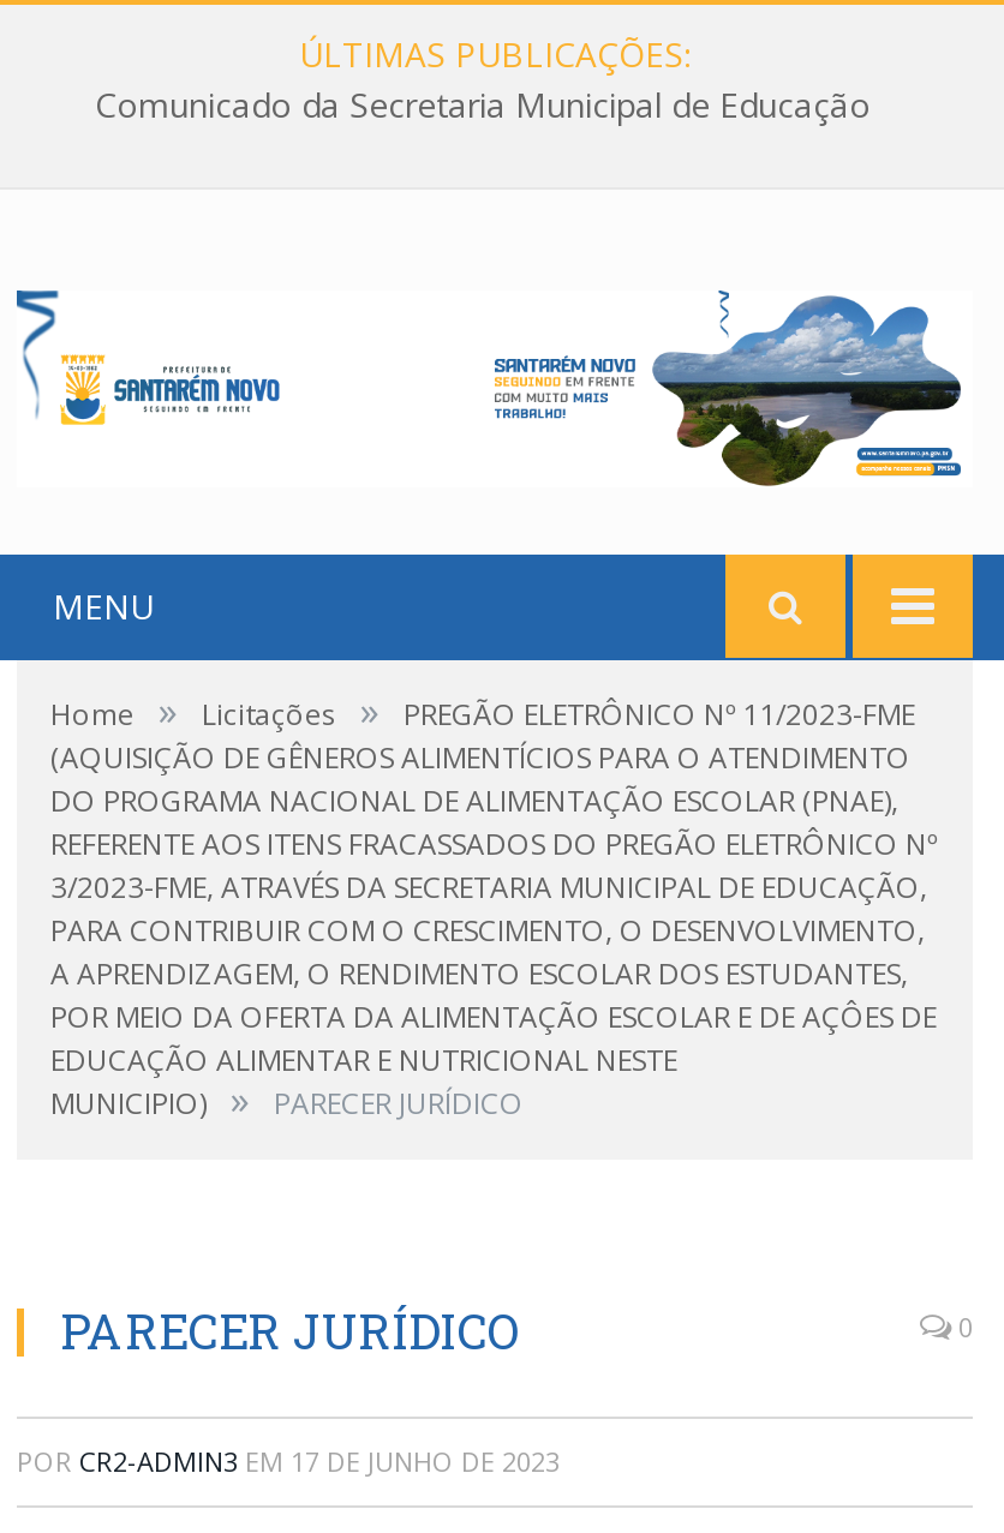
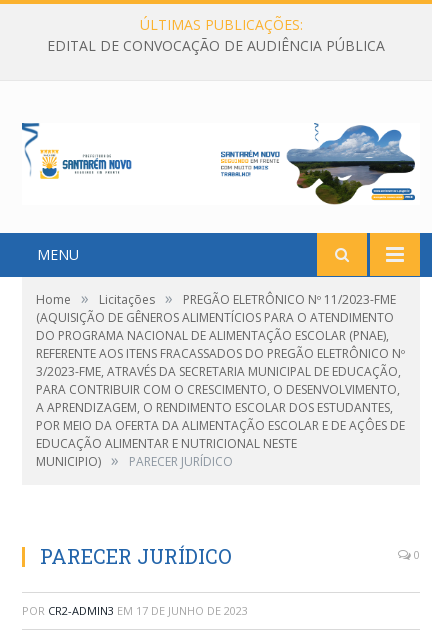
none -> [47,36,385,55] EDITAL DE CONVOCAÇÃO DE AUDIÊNCIA PÚBLICA

